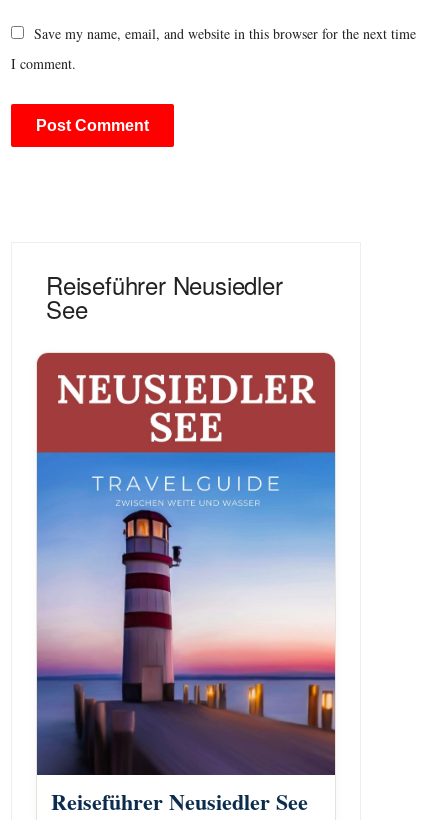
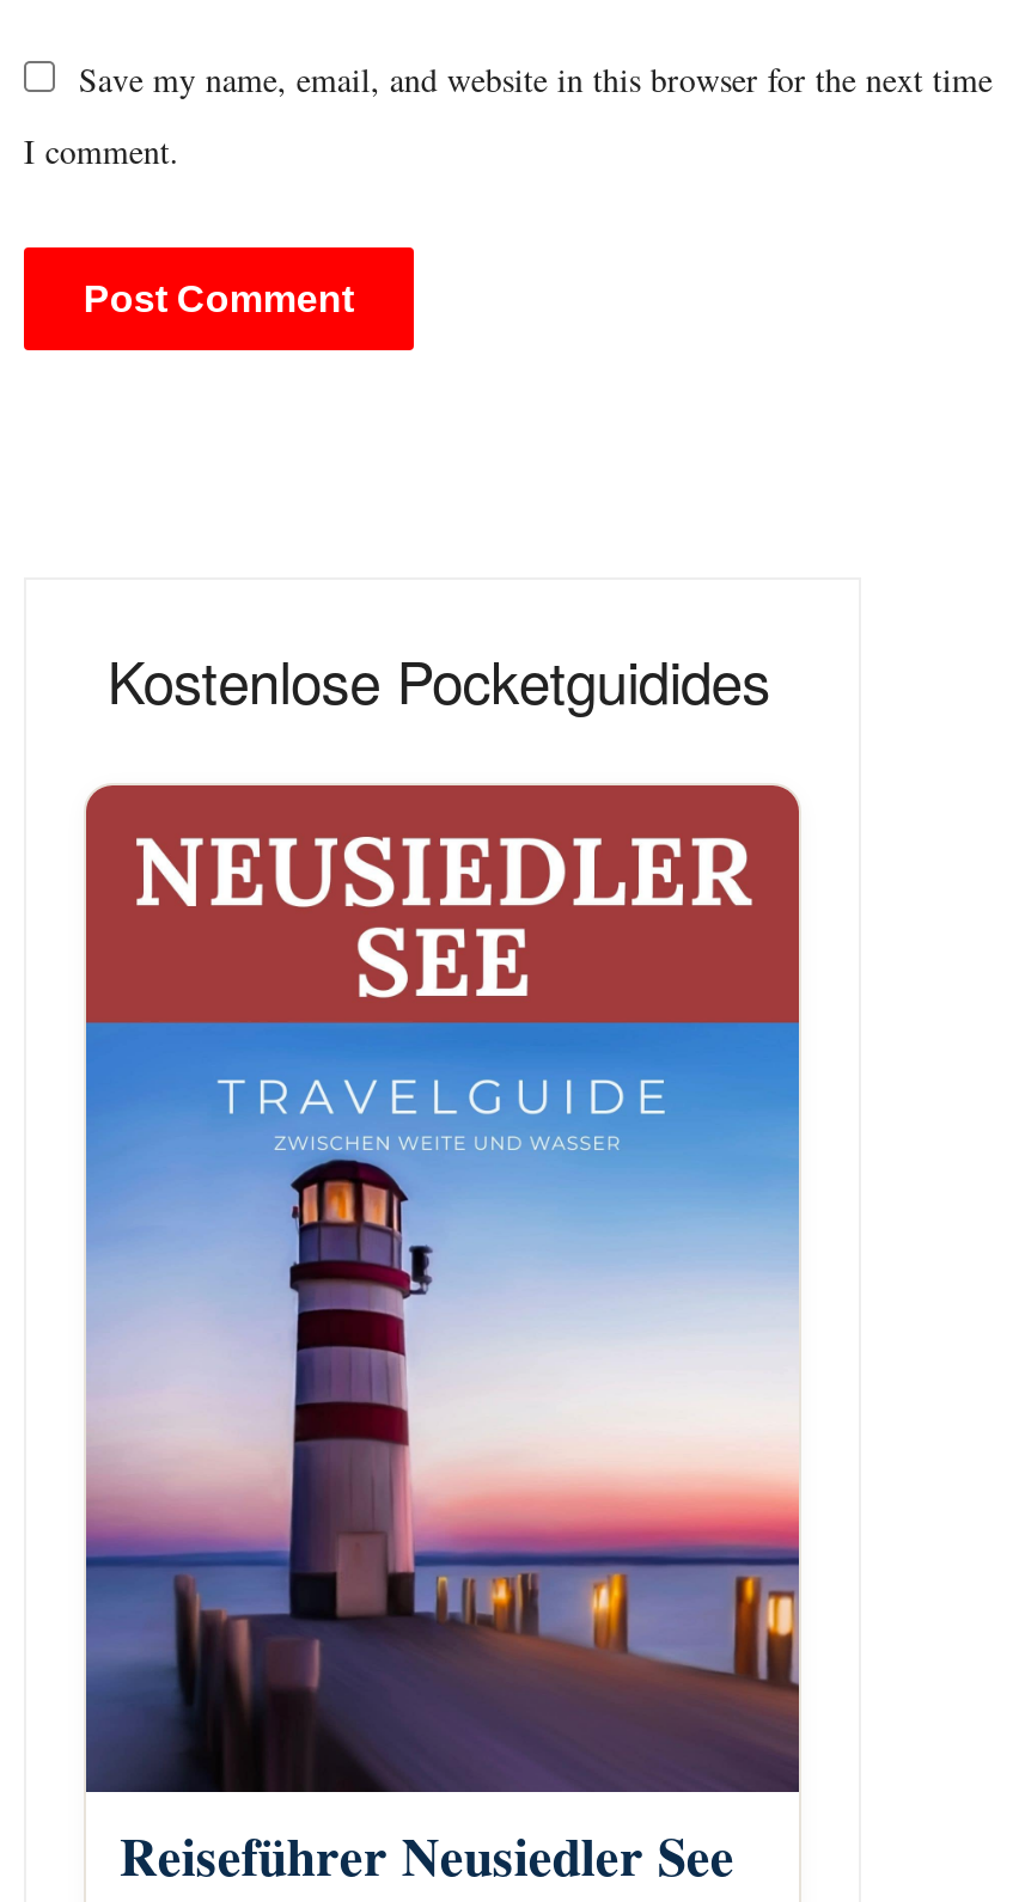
[46,267,282,326] Reiseführer Neusiedler | See -> [107,637,770,721] Kostenlose Pocketguidides

